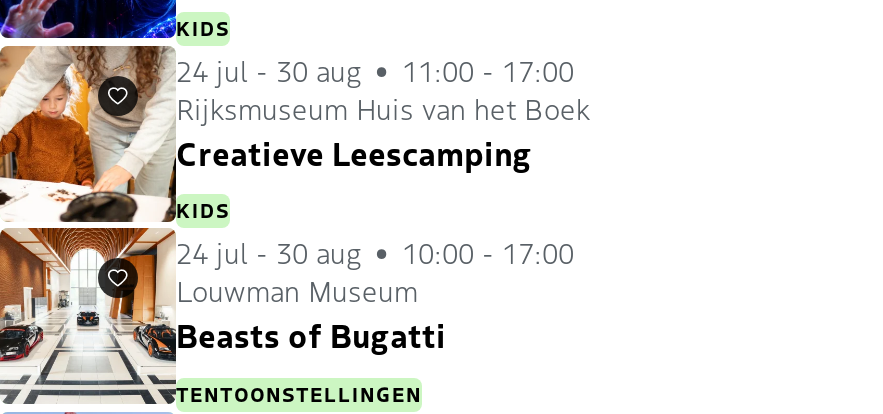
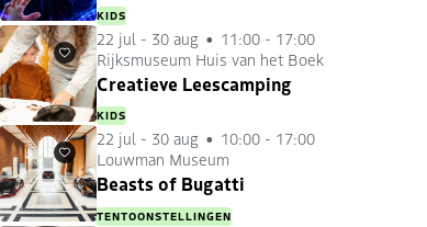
[176,49,574,89] 24 jul - 30 aug 11:00 - 17:00 -> [97,27,315,49] 22 jul - 30 aug 11:00 - 17:00
[176,233,574,273] 24 jul - 30 aug 10:00 - 17:00 -> [97,128,315,150] 22 jul - 30 aug 10:00 - 17:00

